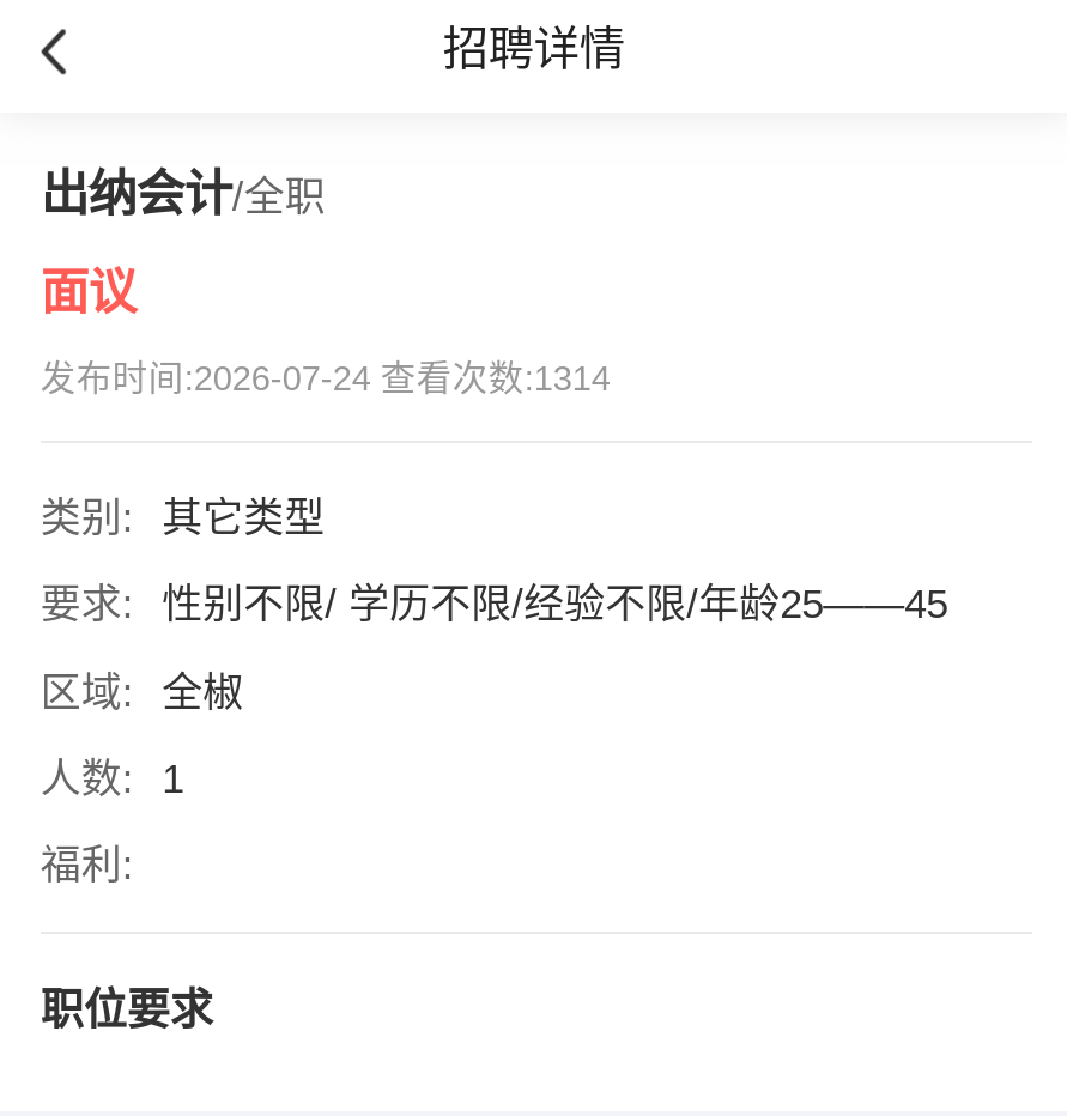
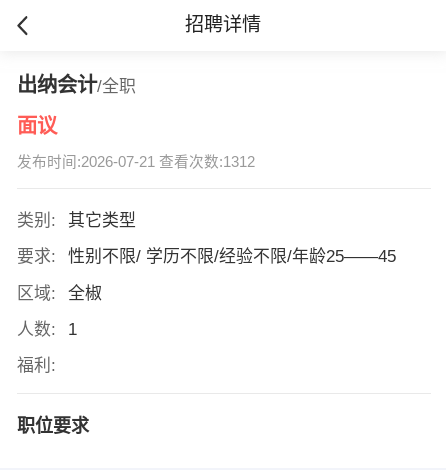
[40,360,611,398] 发布时间:2026-07-24 查看次数:1314 -> [17,154,255,170] 发布时间:2026-07-21 查看次数:1312

